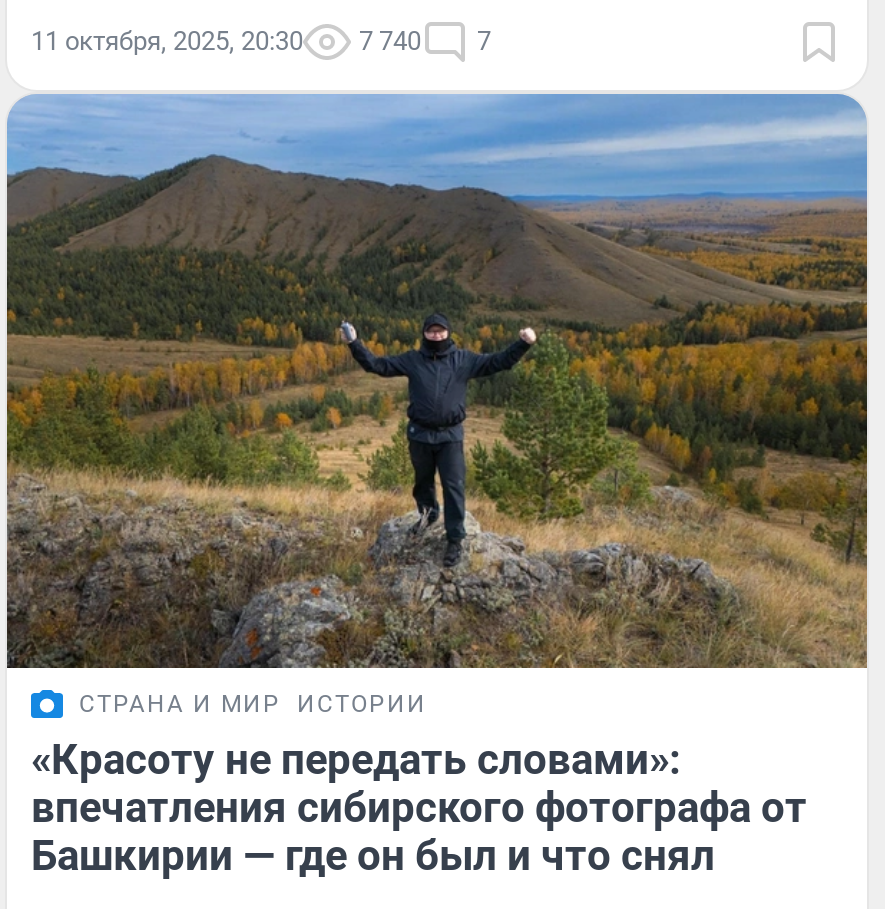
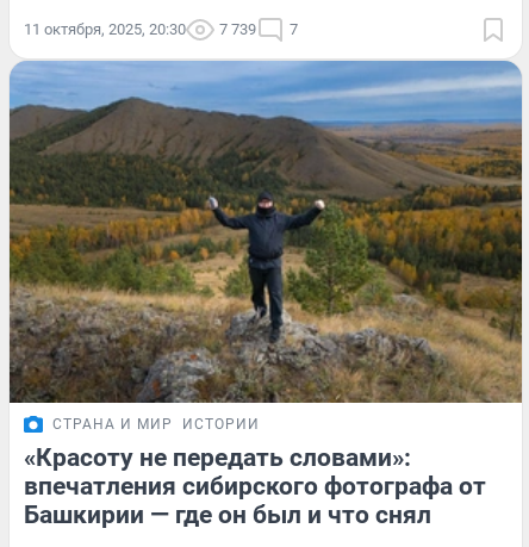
[31,26,491,56] 11 октября, 2025, 20:30 7 740 7 -> [24,20,298,38] 11 октября, 2025, 20:30 7 739 7

